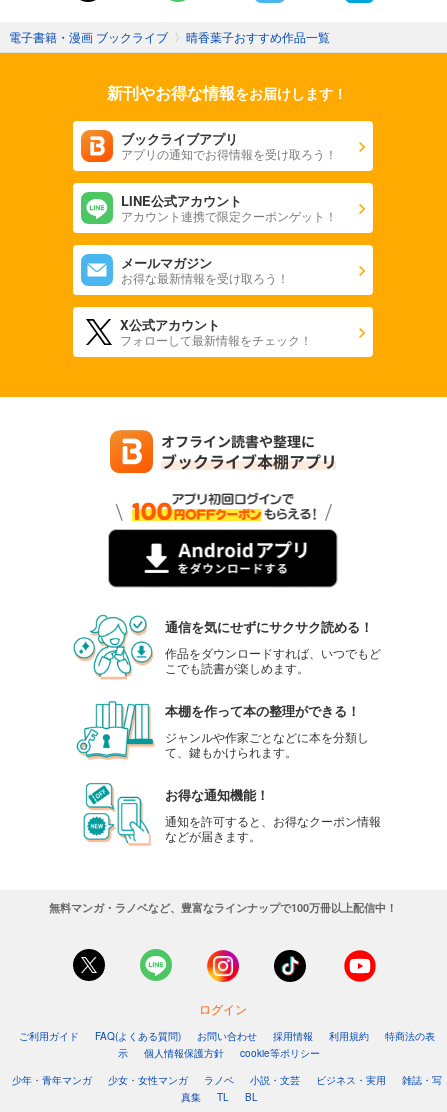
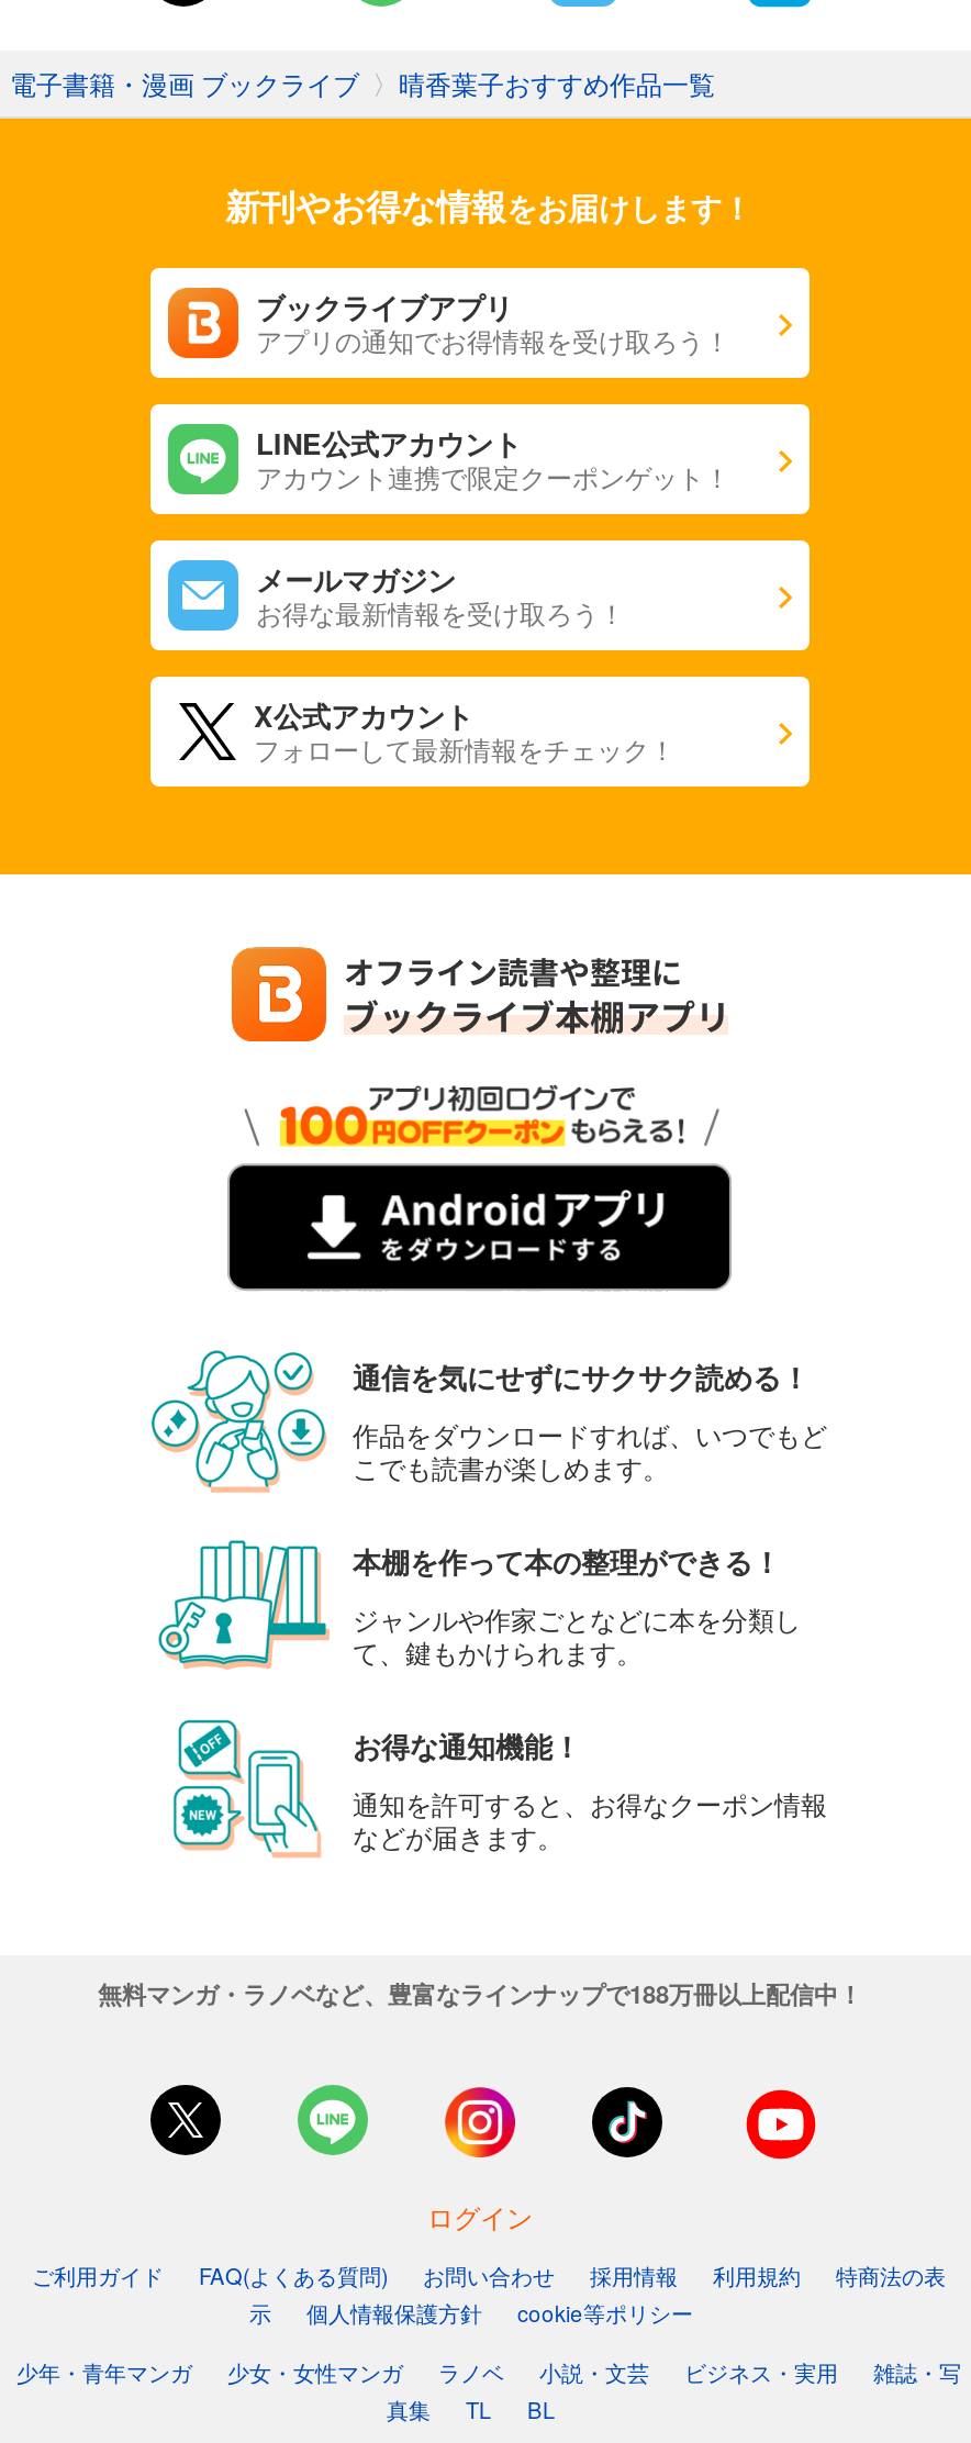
[49,900,397,915] 無料マンガ・ラノベなど、豊富なラインナップで100万冊以上配信中！ -> [98,1977,862,2010] 無料マンガ・ラノベなど、豊富なラインナップで188万冊以上配信中！

